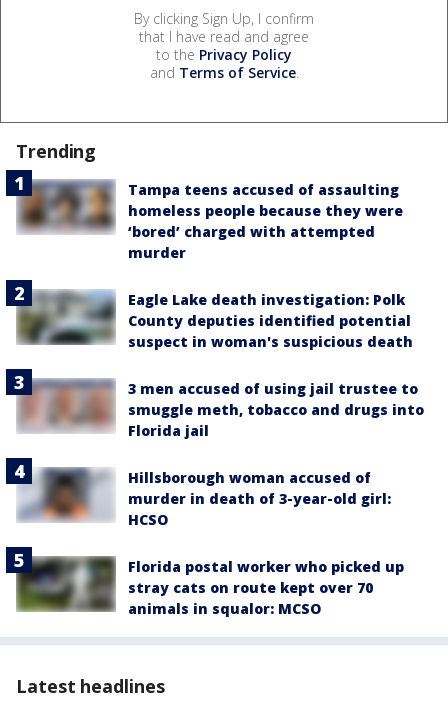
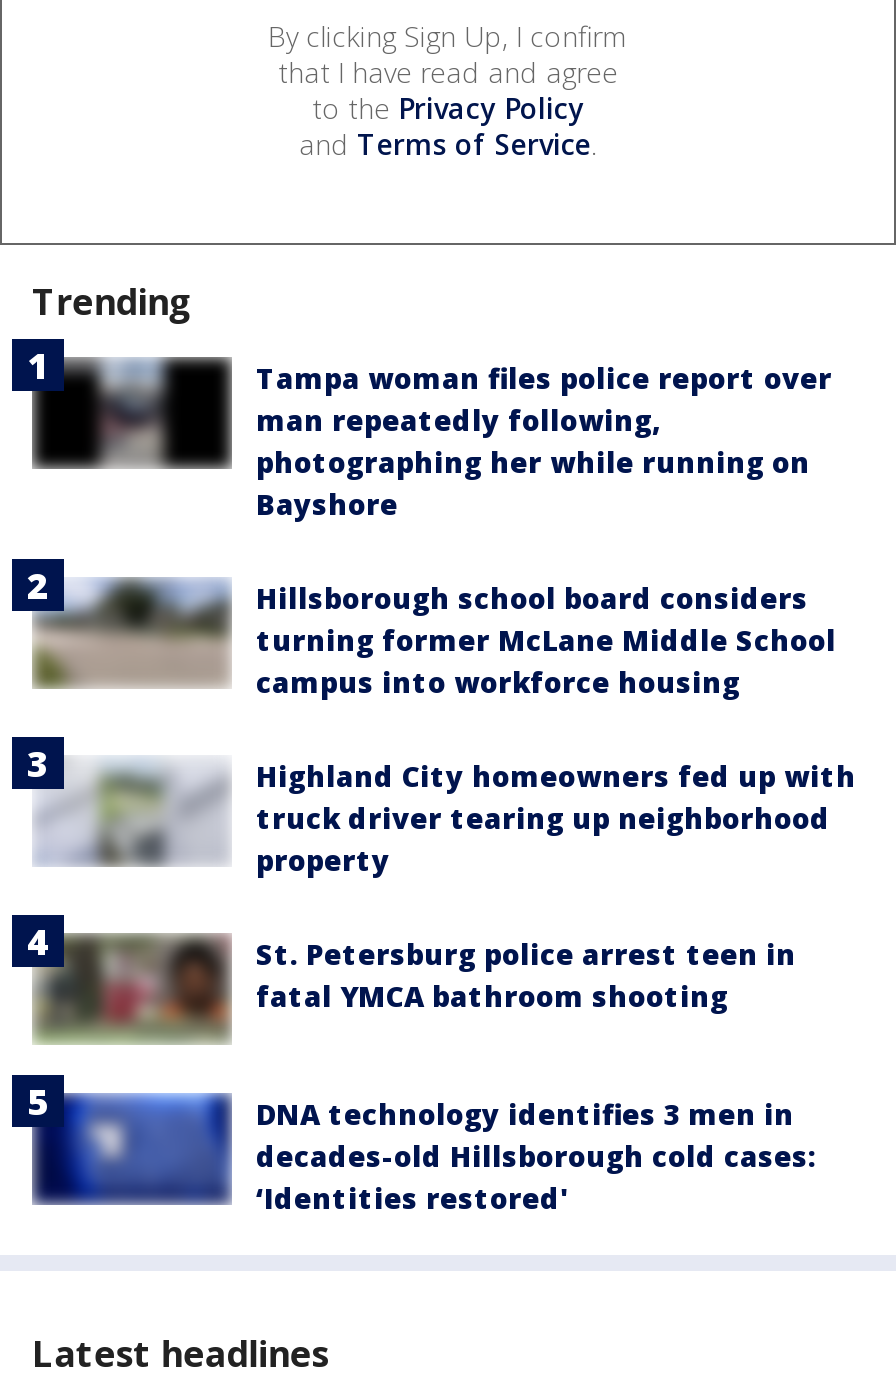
[17,178,403,262] [image] | Tampa teens accused of assaulting | homeless people because they were | ‘bored’ charged with attempted | murder -> [32,358,832,522] [image] | Tampa woman files police report over | man repeatedly following, | photographing her while running on | Bayshore
[17,289,413,351] [image] | Eagle Lake death investigation: Polk | County deputies identified potential | suspect in woman's suspicious death -> [36,573,836,700] [image] | Hillsborough school board considers | turning former McLane Middle School | campus into workforce housing
[17,375,424,440] [image] | 3 men accused of using jail trustee to | smuggle meth, tobacco and drugs into | Florida jail -> [36,756,856,878] [image] | Highland City homeowners fed up with | truck driver tearing up neighborhood | property
[17,466,391,529] [image] | Hillsborough woman accused of | murder in death of 3-year-old girl: | HCSO -> [32,929,796,1043] [image] | St. Petersburg police arrest teen in | fatal YMCA bathroom shooting
[16,553,404,618] [image] | Florida postal worker who picked up | stray cats on route kept over 70 | animals in squalor: MCSO -> [34,1089,816,1217] [image] | DNA technology identifies 3 men in | decades-old Hillsborough cold cases: | ‘Identities restored'

